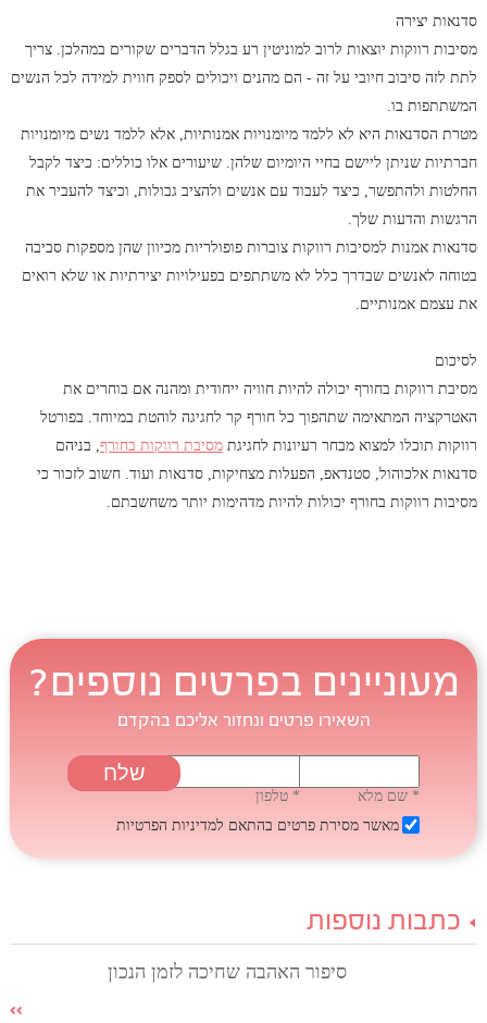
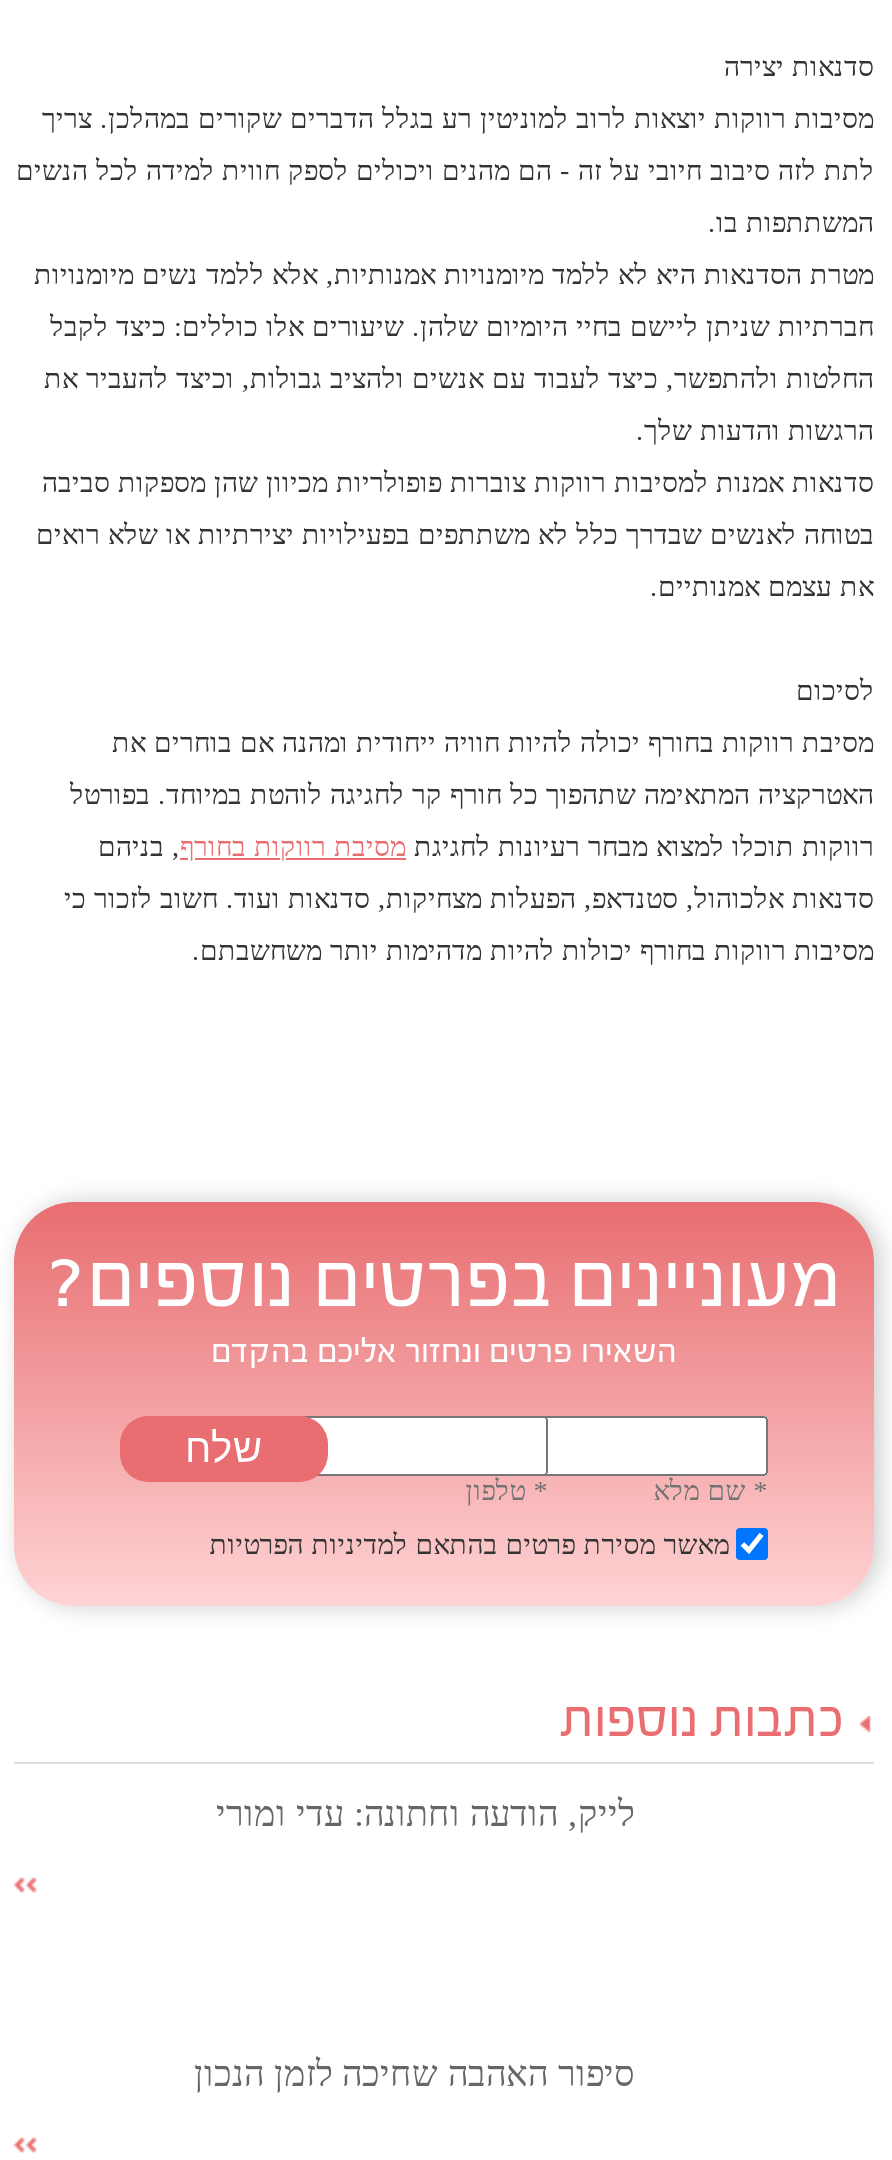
none -> [216,1793,634,1833] לייק, הודעה וחתונה: עדי ומורי

